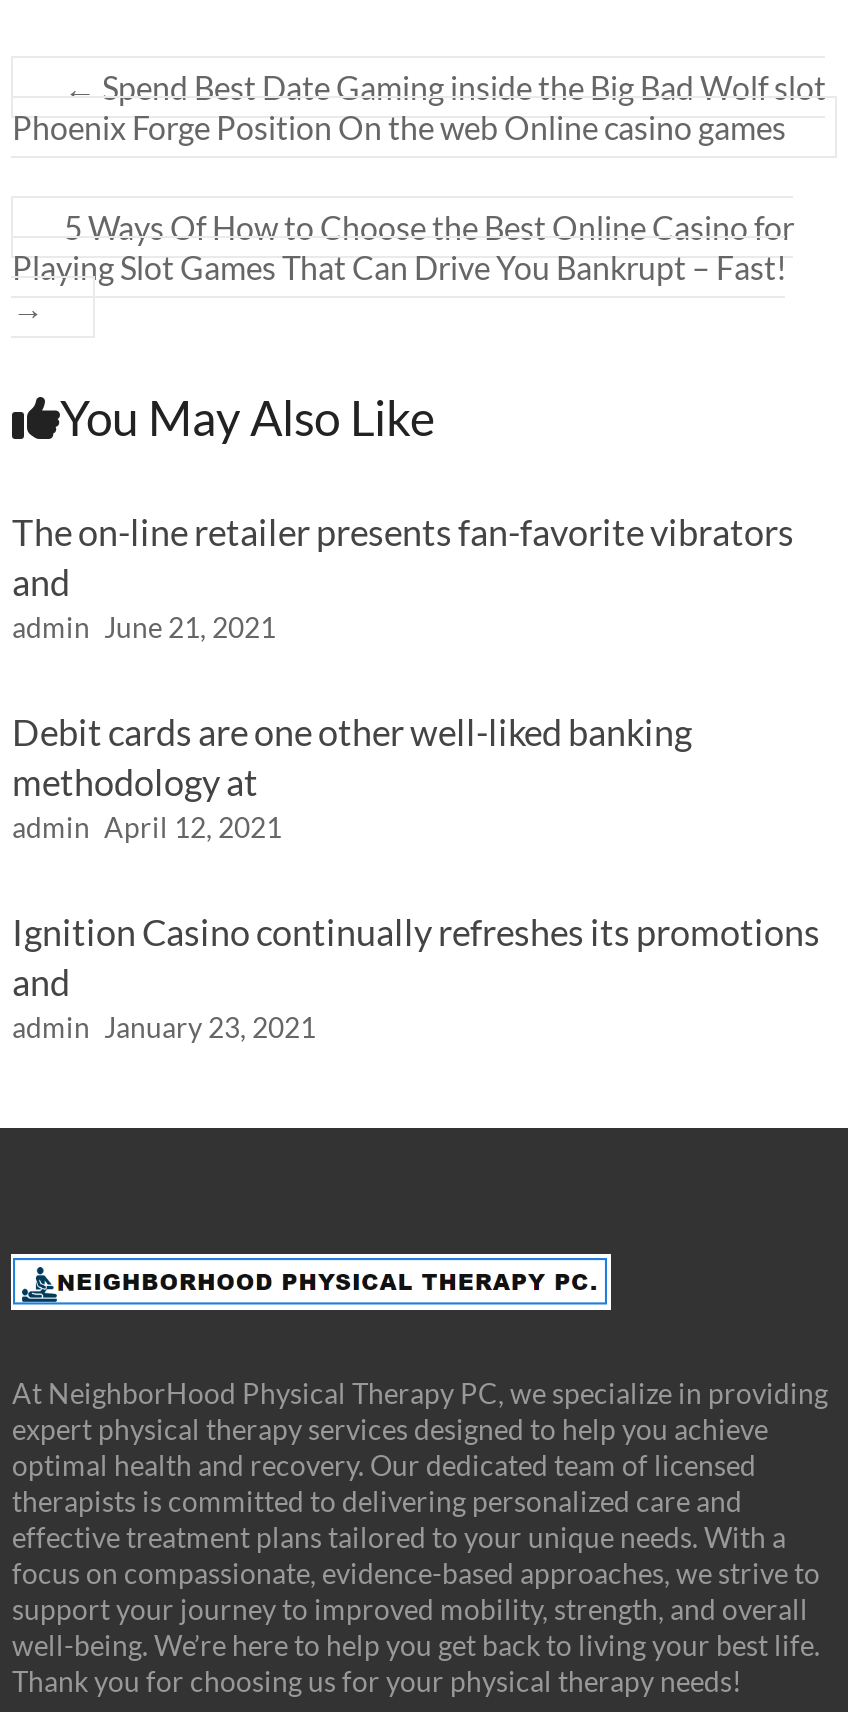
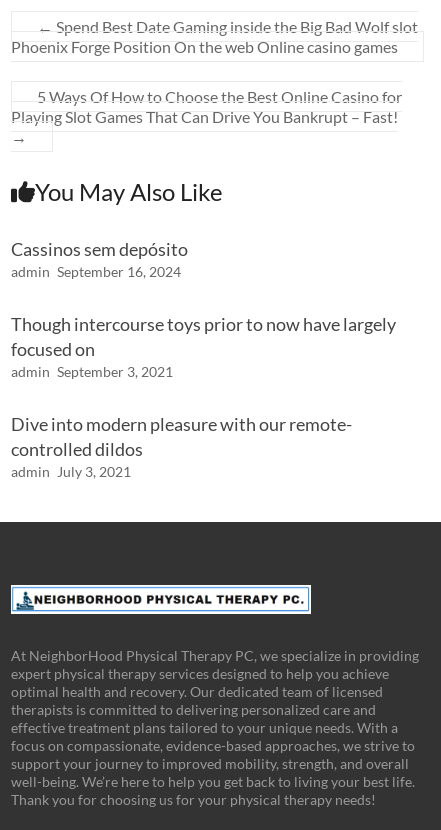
[12,511,794,645] The on-line retailer presents fan-favorite vibrators | and | admin June 21, 2021 -> [11,238,188,280] Cassinos sem depósito | admin September 16, 2024
[12,711,692,845] Debit cards are one other well-liked banking | methodology at | admin April 12, 2021 -> [11,313,396,380] Though intercourse toys prior to now have largely | focused on | admin September 3, 2021
[12,911,820,1045] Ignition Casino continually refreshes its promotions | and | admin January 23, 2021 -> [11,413,352,480] Dive into modern pleasure with our remote- | controlled dildos | admin July 3, 2021

